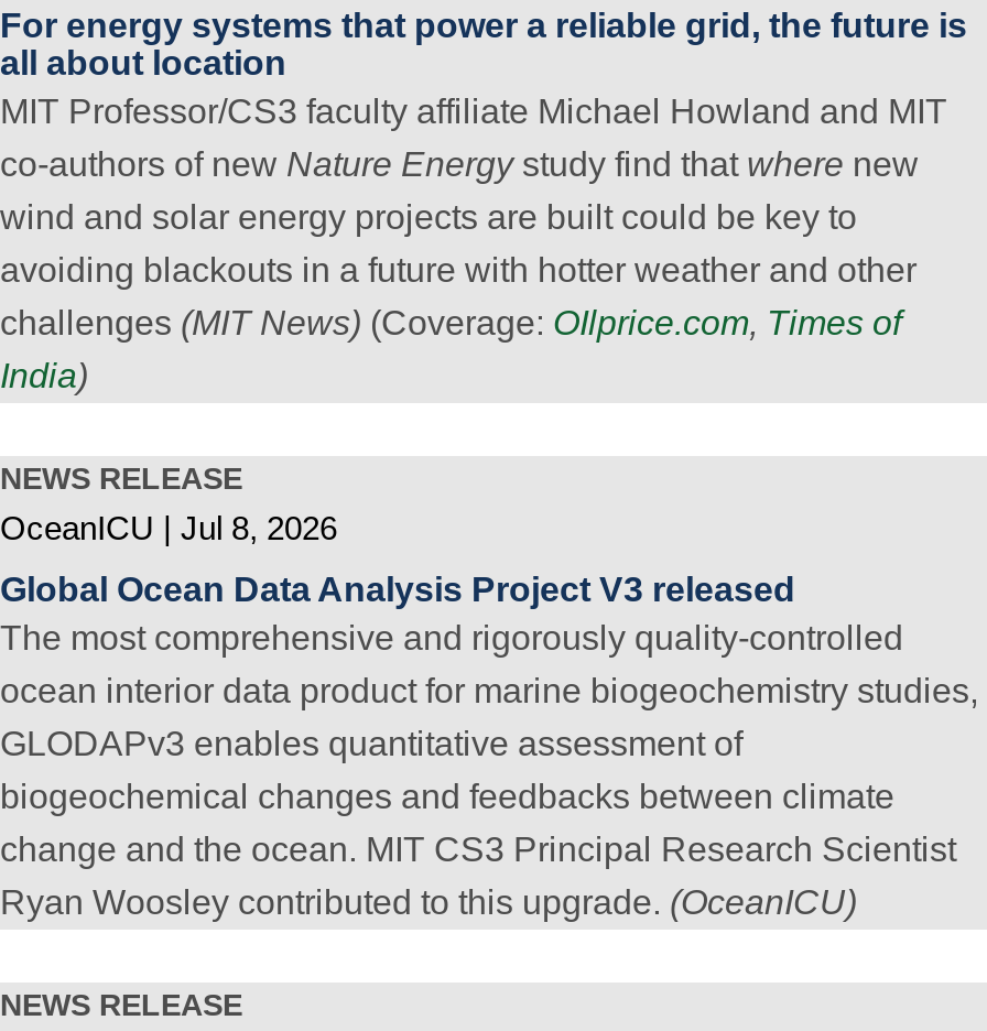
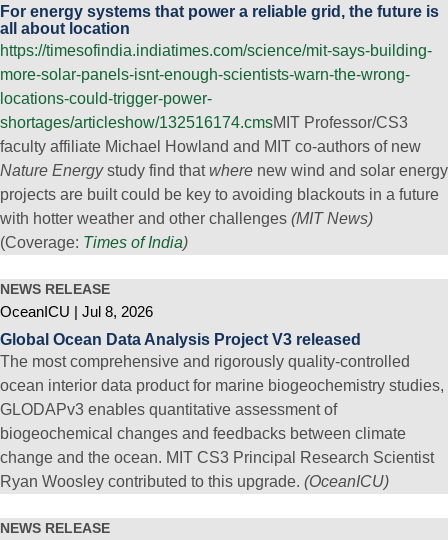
[0,92,947,394] MIT Professor/CS3 faculty affiliate Michael Howland and MIT | co-authors of new Nature Energy study find that where new | wind and solar energy projects are built could be key to | avoiding blackouts in a future with hotter weather and other | challenges (MIT News) (Coverage: OIlprice.com, Times of | India) -> [0,42,448,251] https://timesofindia.indiatimes.com/science/mit-says-building- | more-solar-panels-isnt-enough-scientists-warn-the-wrong- | locations-could-trigger-power- | shortages/articleshow/132516174.cmsMIT Professor/CS3 | faculty affiliate Michael Howland and MIT co-authors of new | Nature Energy study find that where new wind and solar energy | projects are built could be key to avoiding blackouts in a future | with hotter weather and other challenges (MIT News) | (Coverage: Times of India)

